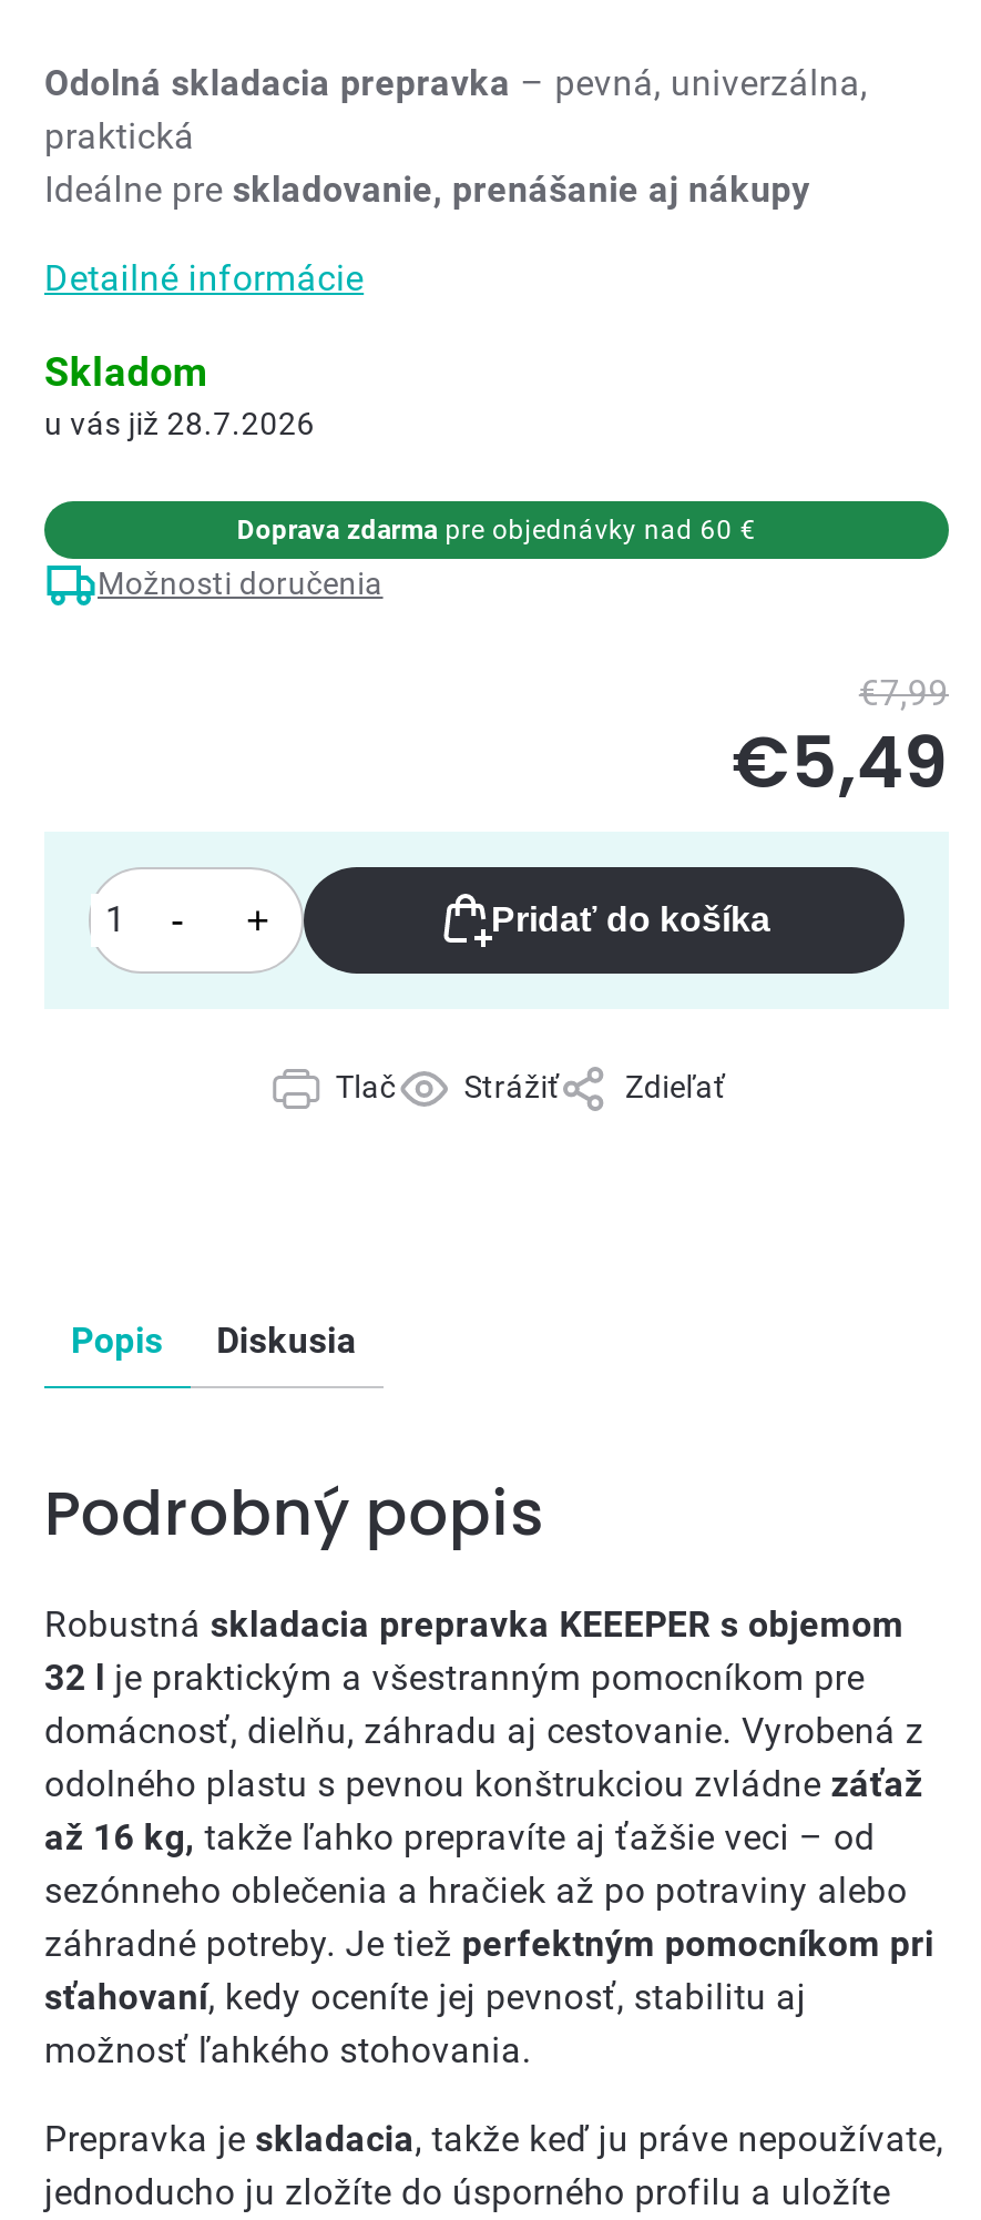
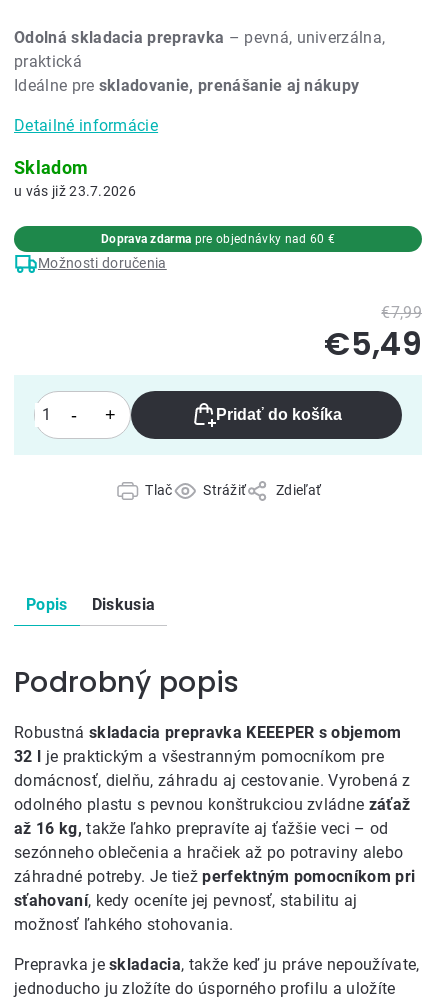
[167,405,315,440] 28.7.2026 -> [69,183,136,199] 23.7.2026

